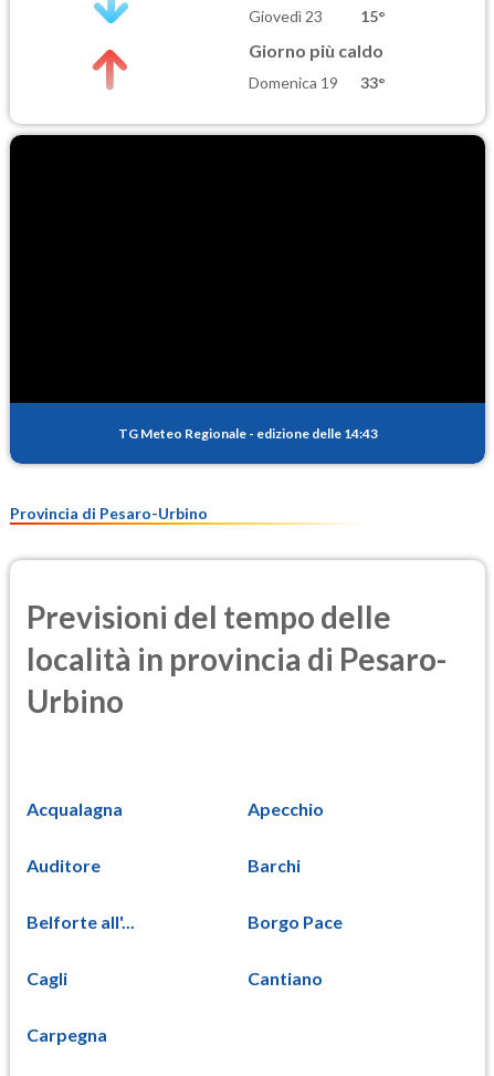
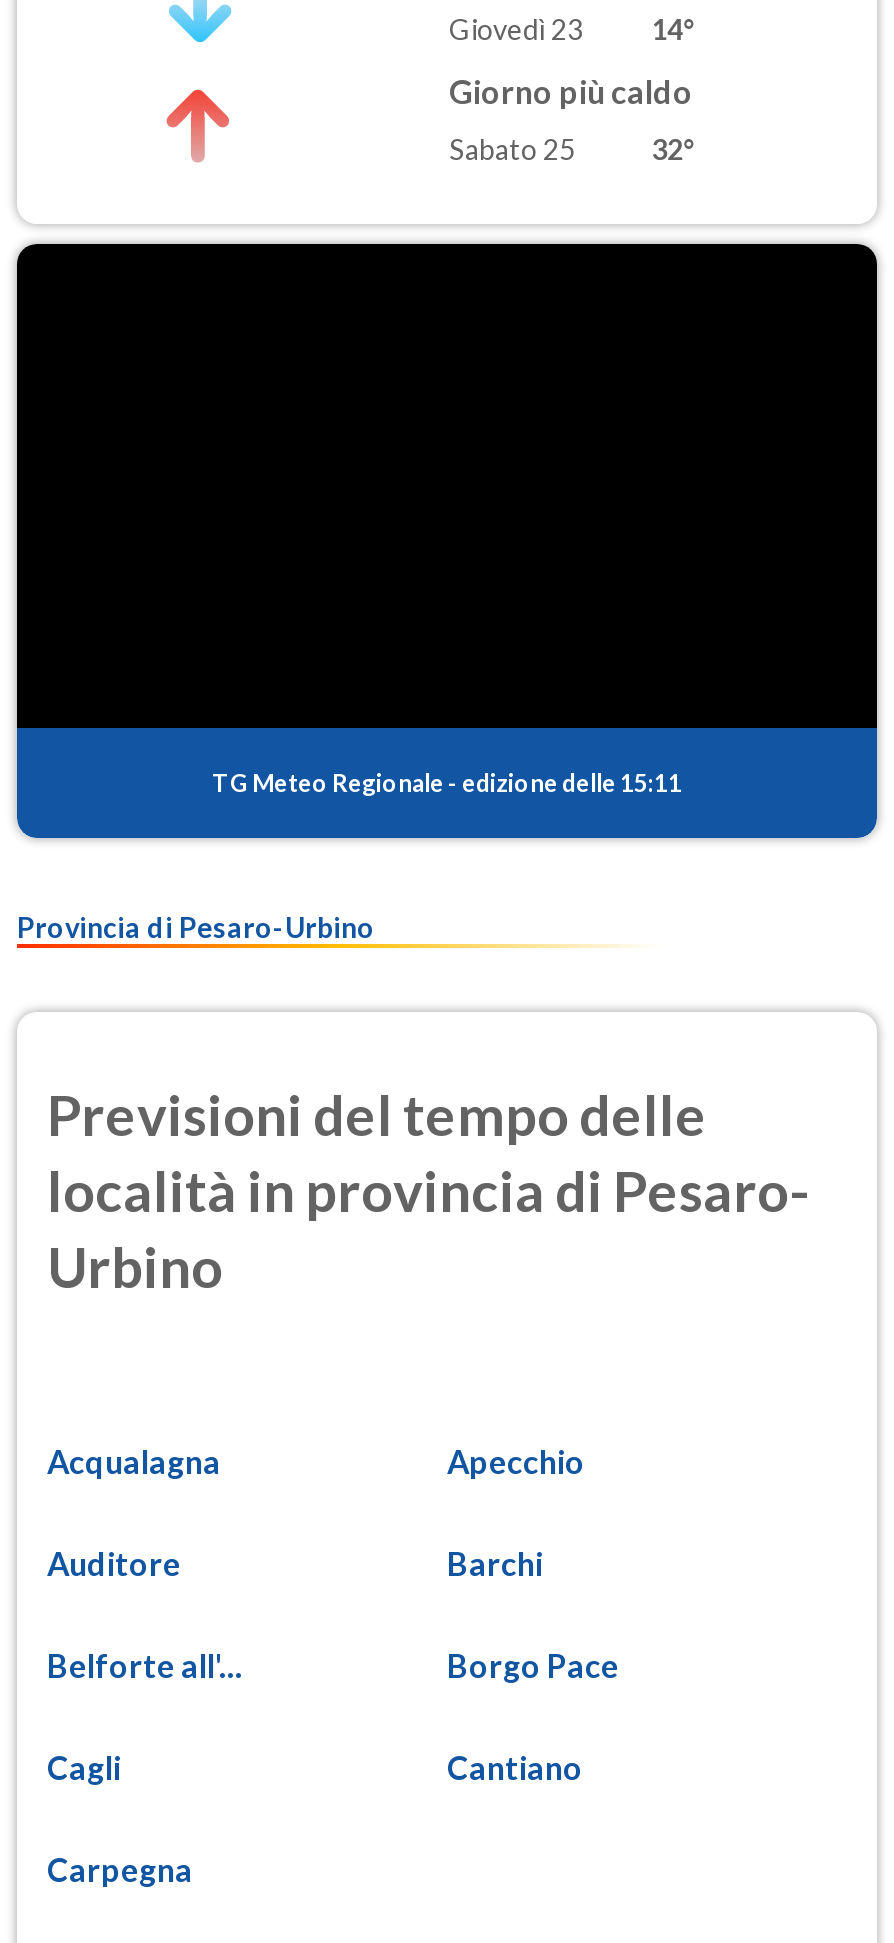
[360,7,386,26] 15° -> [651,12,697,46] 14°
[249,74,386,92] Domenica 19 | 33° -> [449,133,697,167] Sabato 25 | 32°
[118,425,377,441] TG Meteo Regionale - edizione delle 14:43 -> [212,767,682,797] TG Meteo Regionale - edizione delle 15:11

